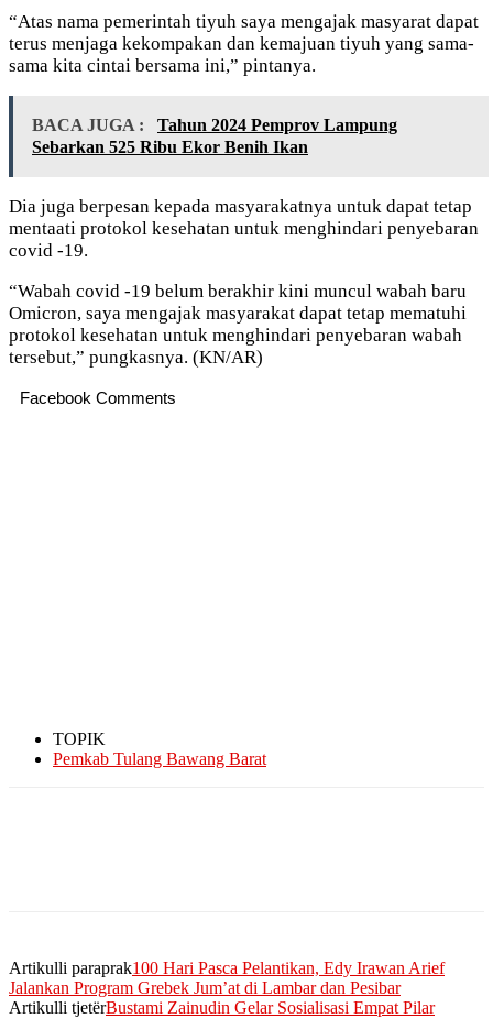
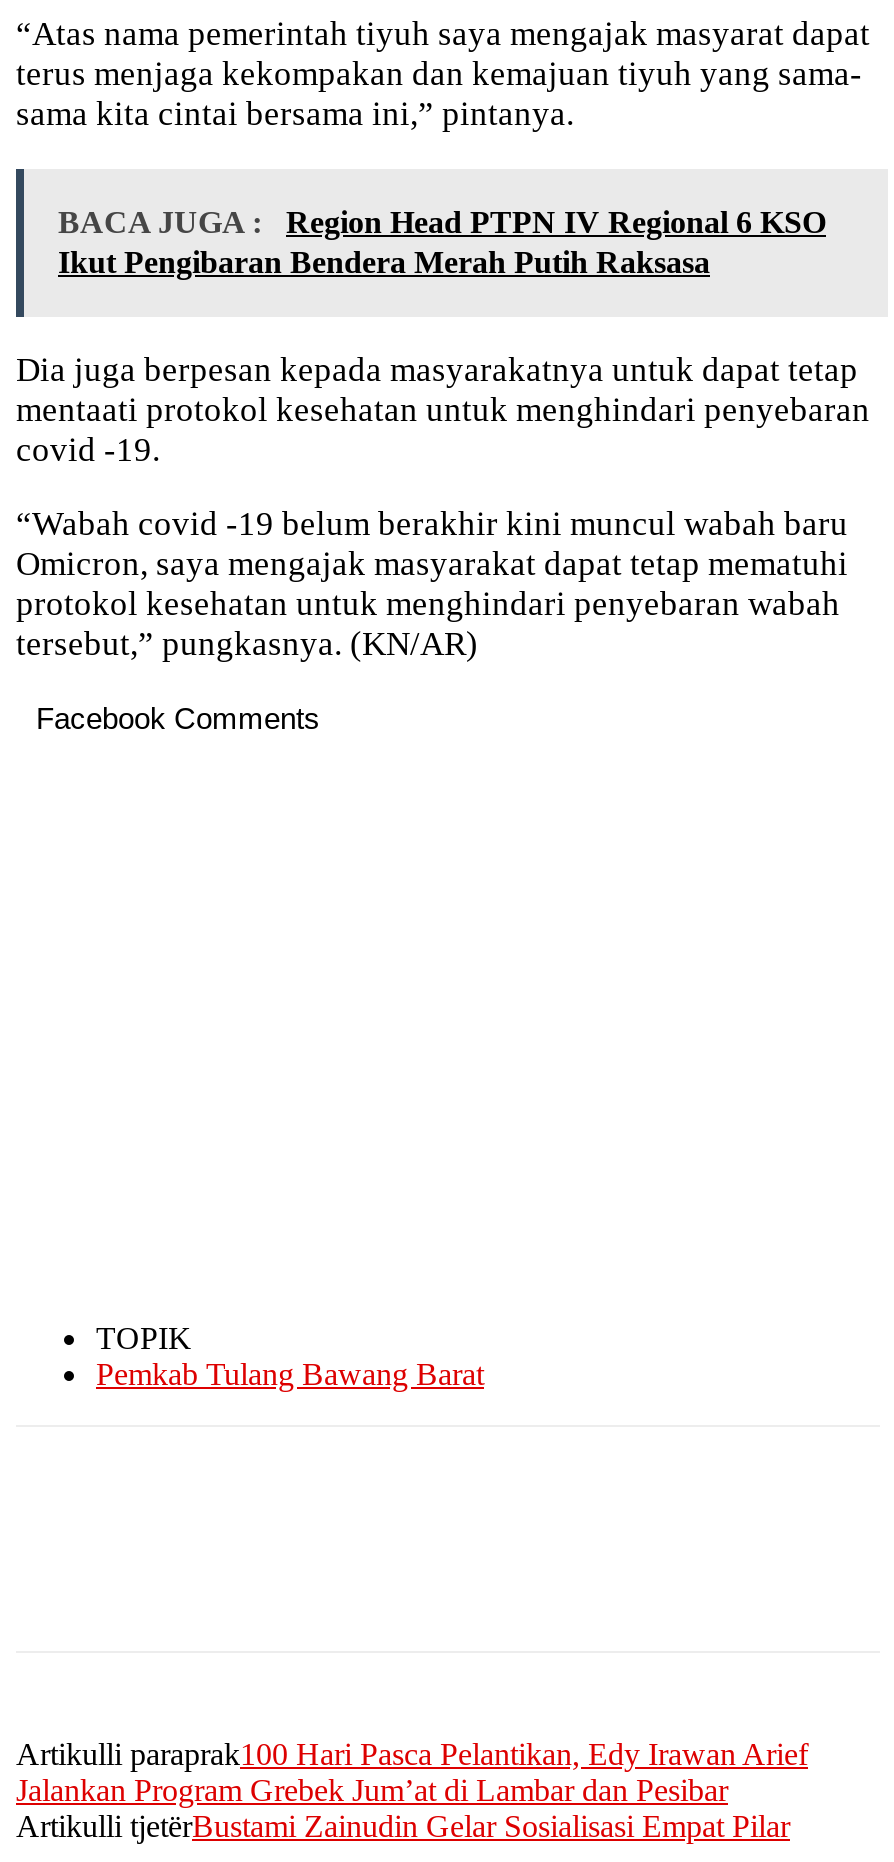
[32,115,397,156] BACA JUGA : Tahun 2024 Pemprov Lampung | Sebarkan 525 Ribu Ekor Benih Ikan -> [58,205,826,279] BACA JUGA : Region Head PTPN IV Regional 6 KSO | Ikut Pengibaran Bendera Merah Putih Raksasa

